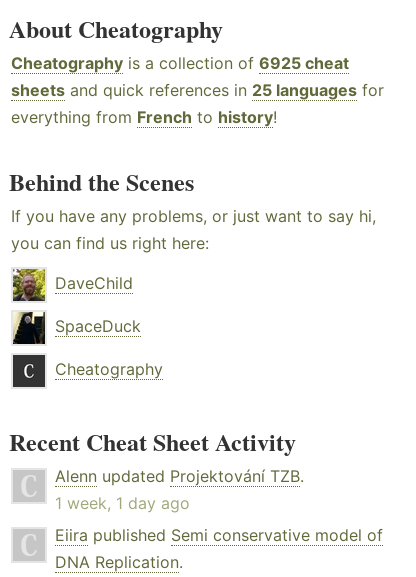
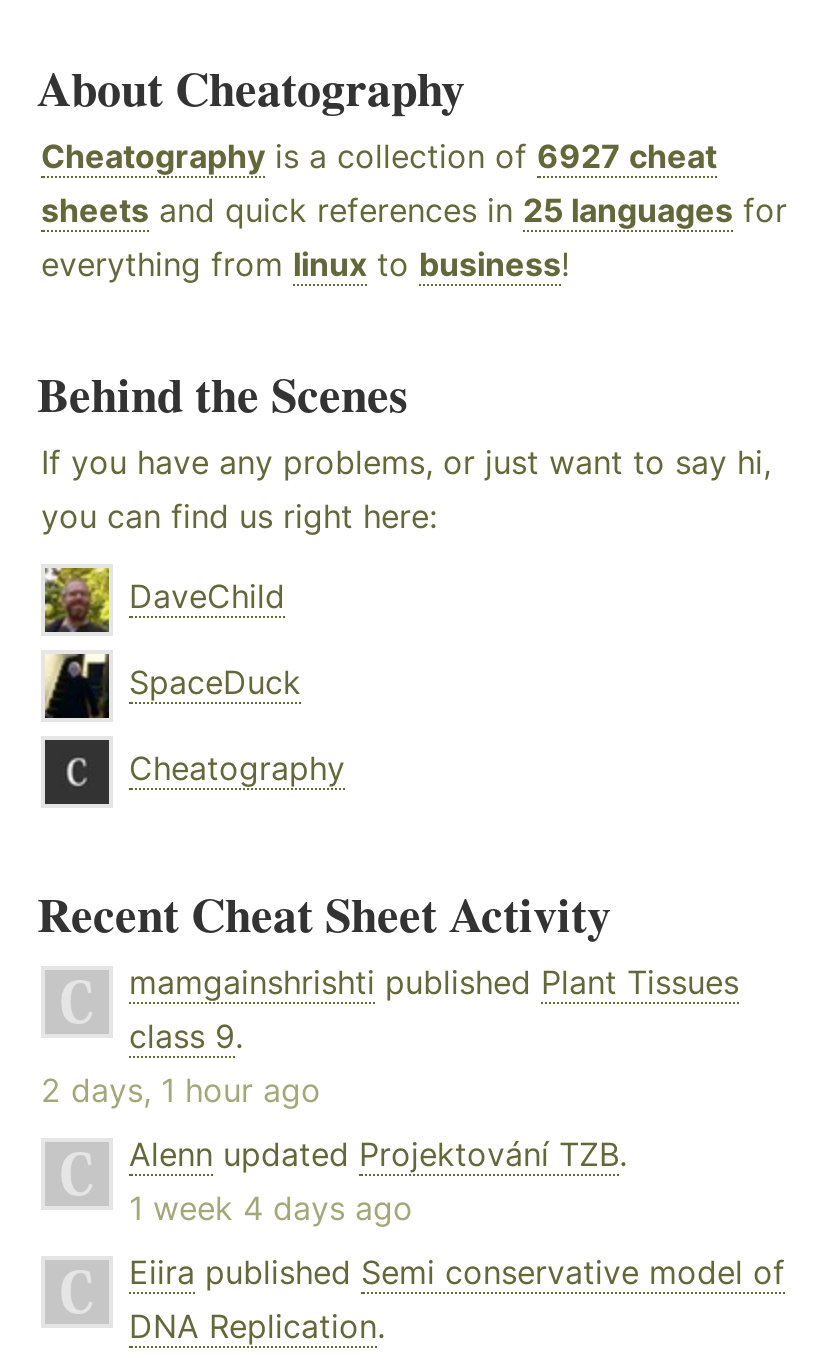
[11,53,349,73] Cheatography is a collection of 6925 cheat -> [41,136,717,176] Cheatography is a collection of 6927 cheat
[11,107,277,127] everything from French to history! -> [41,244,569,284] everything from linux to business!
none -> [41,962,739,1110] mamgainshrishti published Plant Tissues | class 9. | 2 days, 1 hour ago
[55,493,190,513] 1 week, 1 day ago -> [129,1188,413,1228] 1 week 4 days ago

